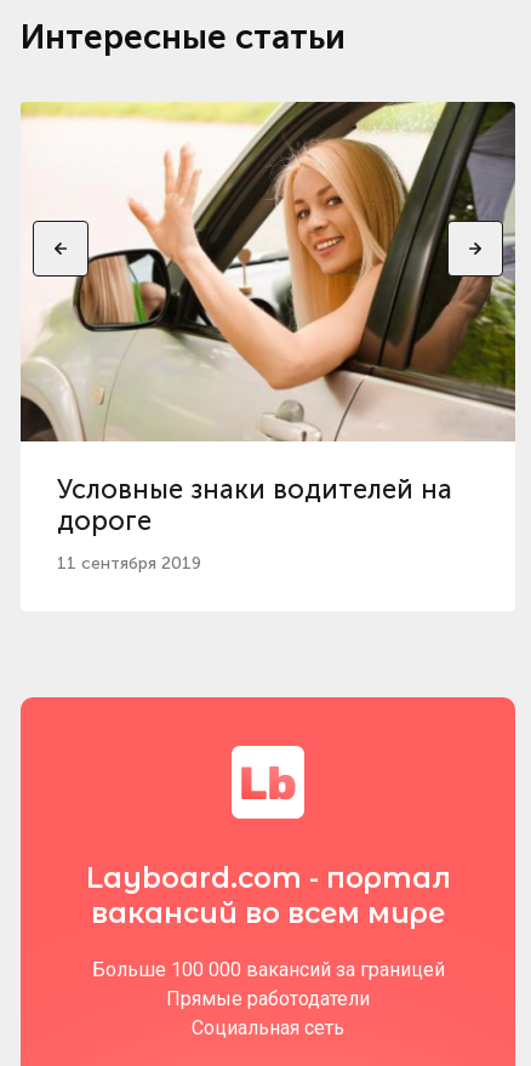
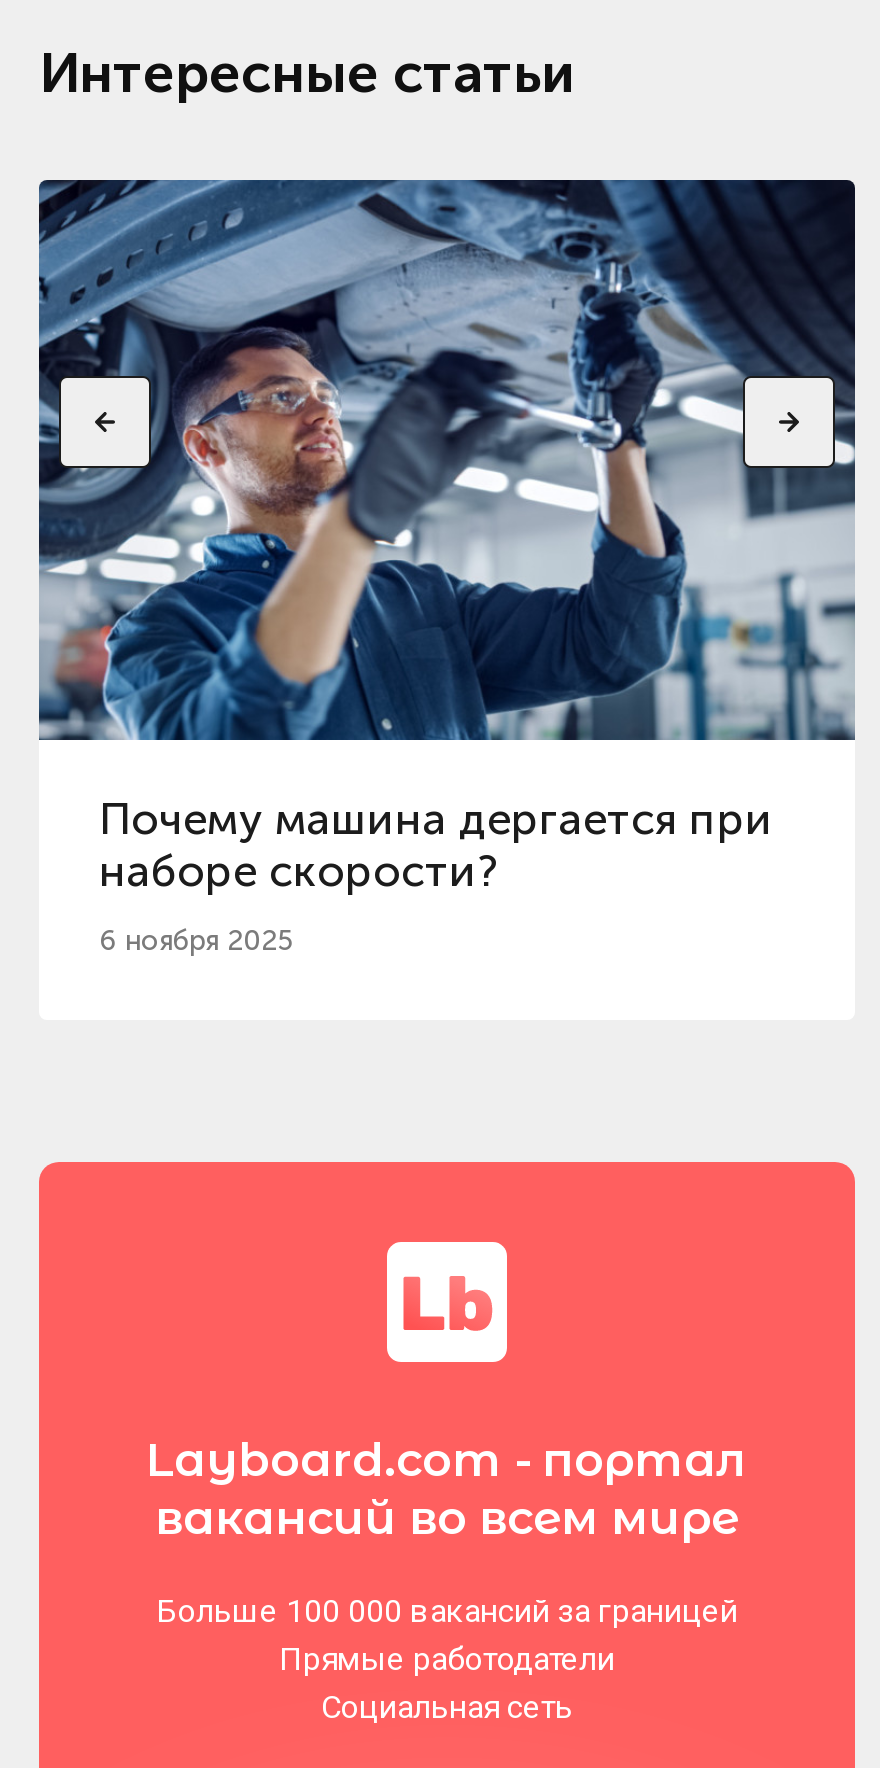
[19,101,516,537] [image] | Условные знаки водителей на | дороге -> [37,178,857,898] [image] | Почему машина дергается при | наборе скорости?
[57,553,201,574] 11 сентября 2019 -> [99,924,293,958] 6 ноября 2025

